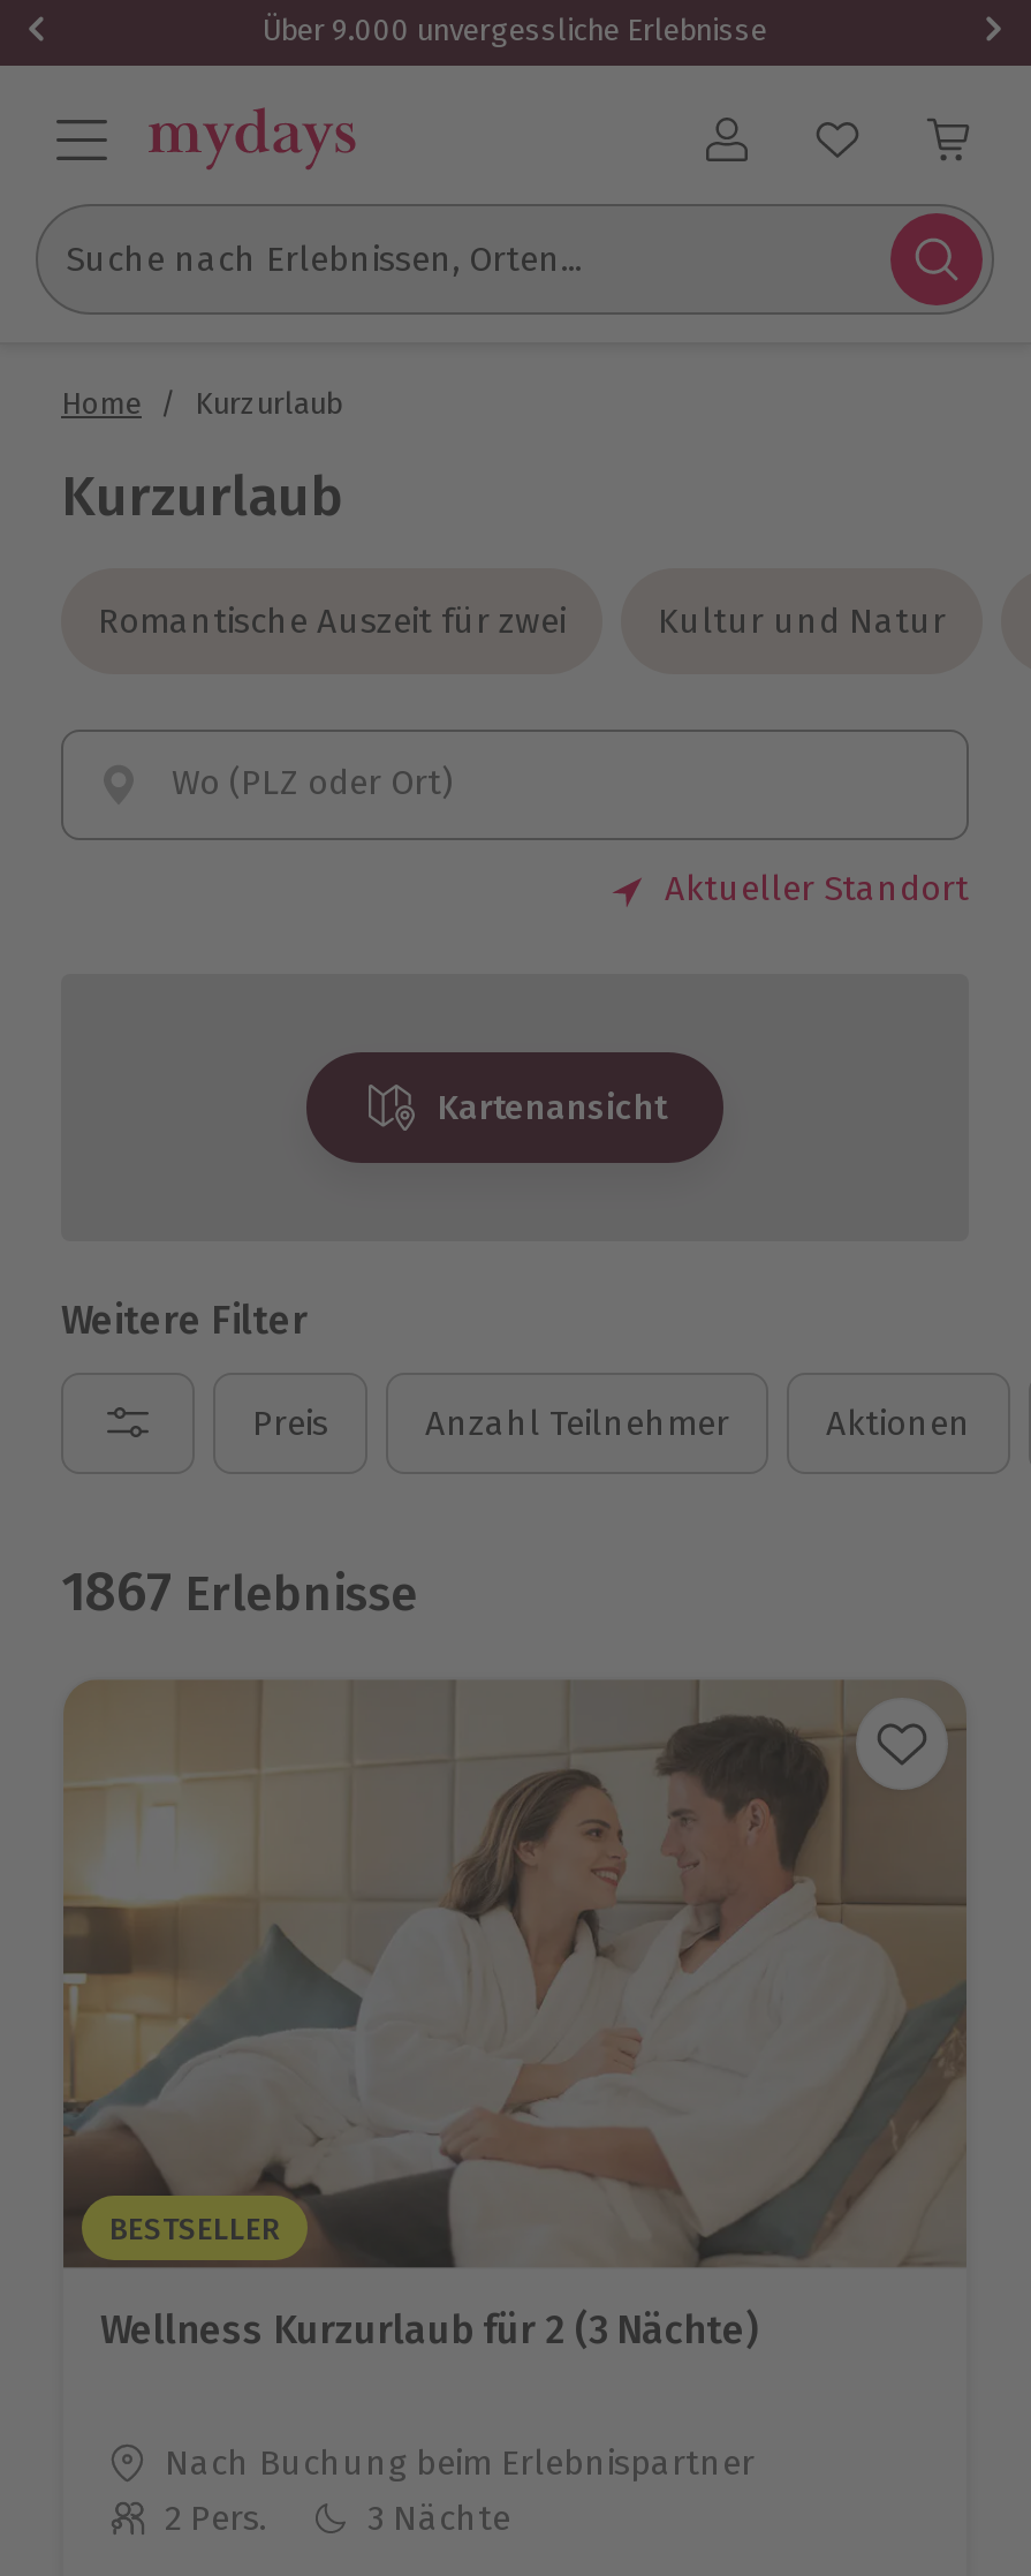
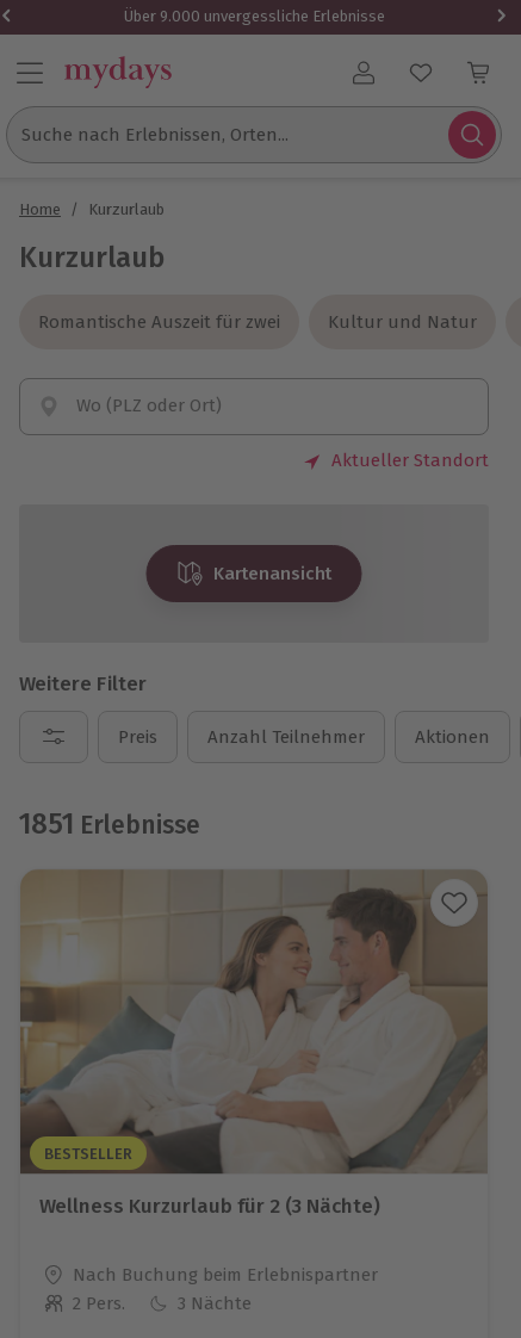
[61,1559,418,1624] 1867 Erlebnisse -> [19,807,200,841] 1851 Erlebnisse

